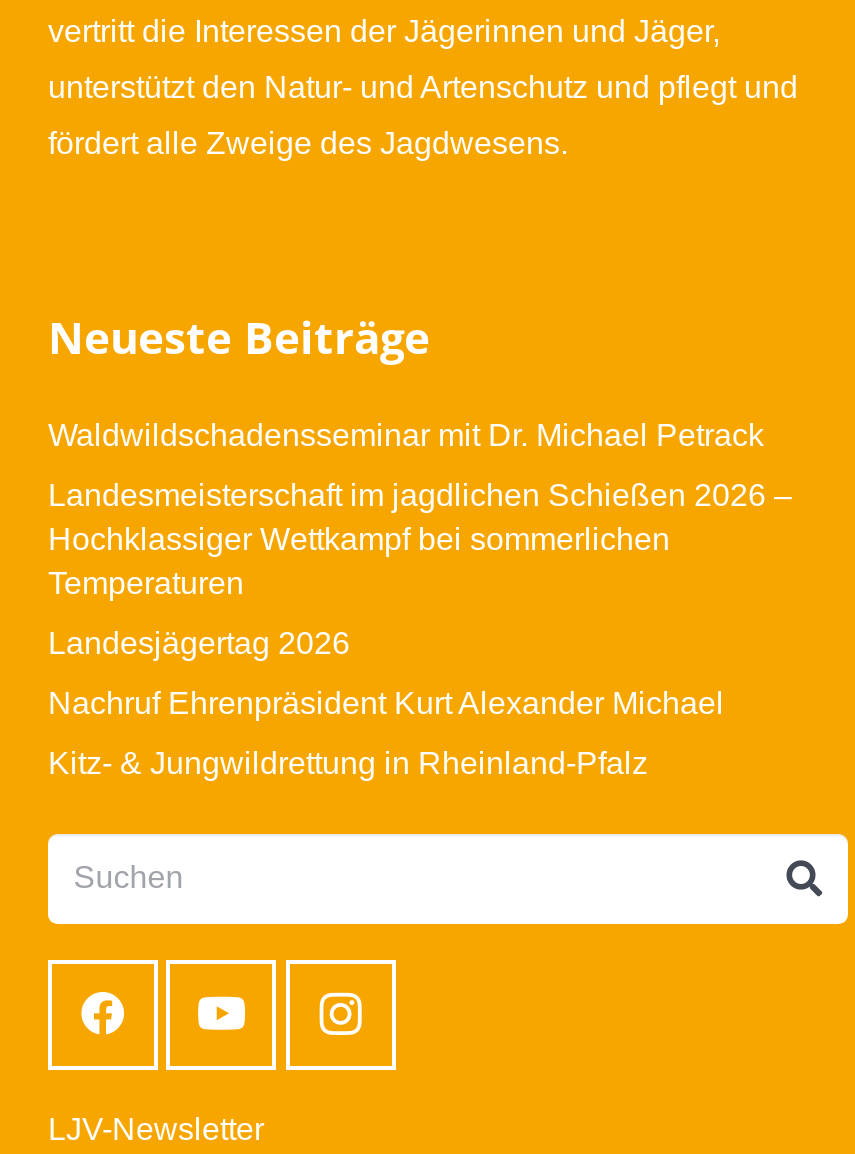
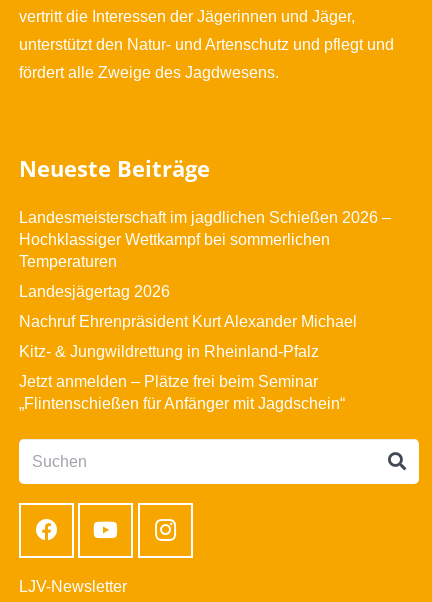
[48,417,764,451] Waldwildschadensseminar mit Dr. Michael Petrack -> none
moved [48,477,792,779] -> [19,209,391,360]: Landesmeisterschaft im jagdlichen Schießen 2026 – | Hochklassiger Wettkampf bei sommerlichen | Temperaturen | Landesjägertag 2026 | Nachruf Ehrenpräsident Kurt Alexander Michael | Kitz- & Jungwildrettung in Rheinland-Pfalz
none -> [19,373,345,412] Jetzt anmelden – Plätze frei beim Seminar | „Flintenschießen für Anfänger mit Jagdschein“

